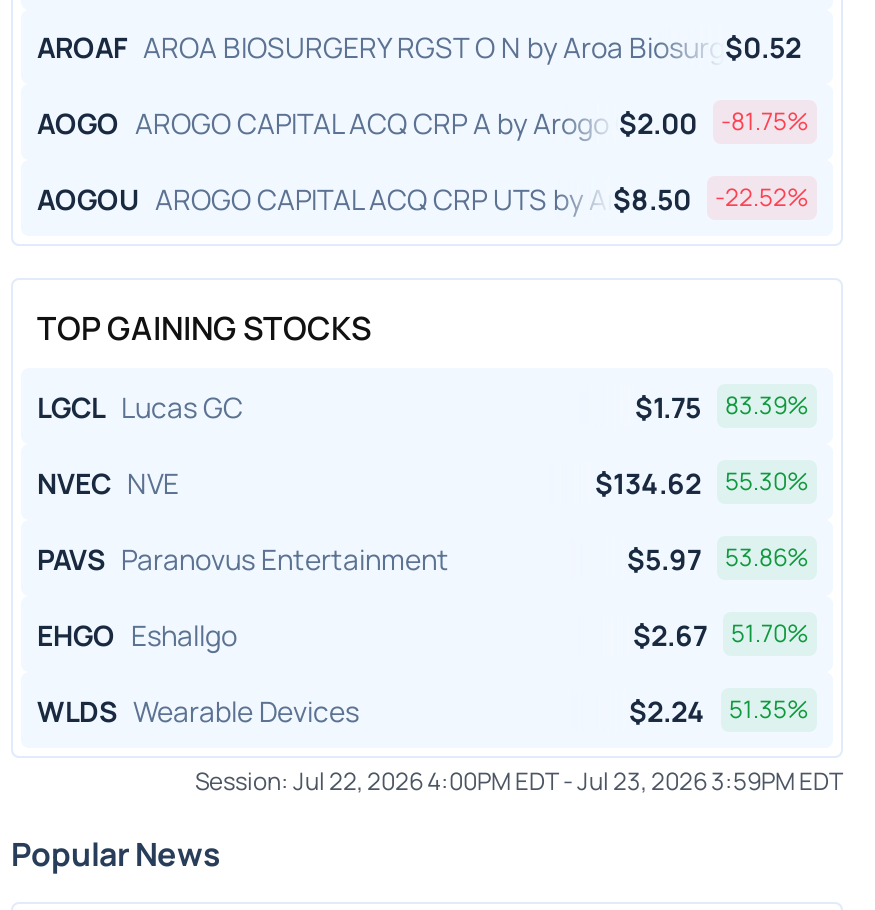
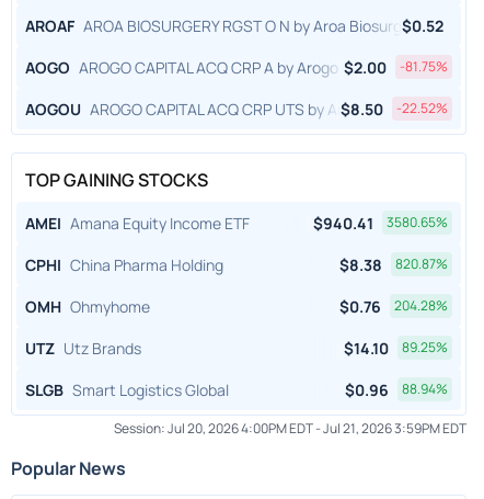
[37,387,809,425] LGCL Lucas GC | $1.75 | 83.39% -> [25,212,448,233] AMEI Amana Equity Income ETF | $940.41 | 3580.65%
[37,463,809,501] NVEC NVE | $134.62 | 55.30% -> [25,254,448,275] CPHI China Pharma Holding | $8.38 | 820.87%
[37,539,809,577] PAVS Paranovus Entertainment | $5.97 | 53.86% -> [25,296,448,316] OMH Ohmyhome | $0.76 | 204.28%
[37,615,809,653] EHGO Eshallgo | $2.67 | 51.70% -> [25,337,448,358] UTZ Utz Brands | $14.10 | 89.25%
[37,691,809,729] WLDS Wearable Devices | $2.24 | 51.35% -> [25,379,448,400] SLGB Smart Logistics Global | $0.96 | 88.94%
[195,764,843,798] Session: Jul 22, 2026 4:00PM EDT-Jul 23, 2026 3:59PM EDT -> [114,419,466,438] Session: Jul 20, 2026 4:00PM EDT-Jul 21, 2026 3:59PM EDT

